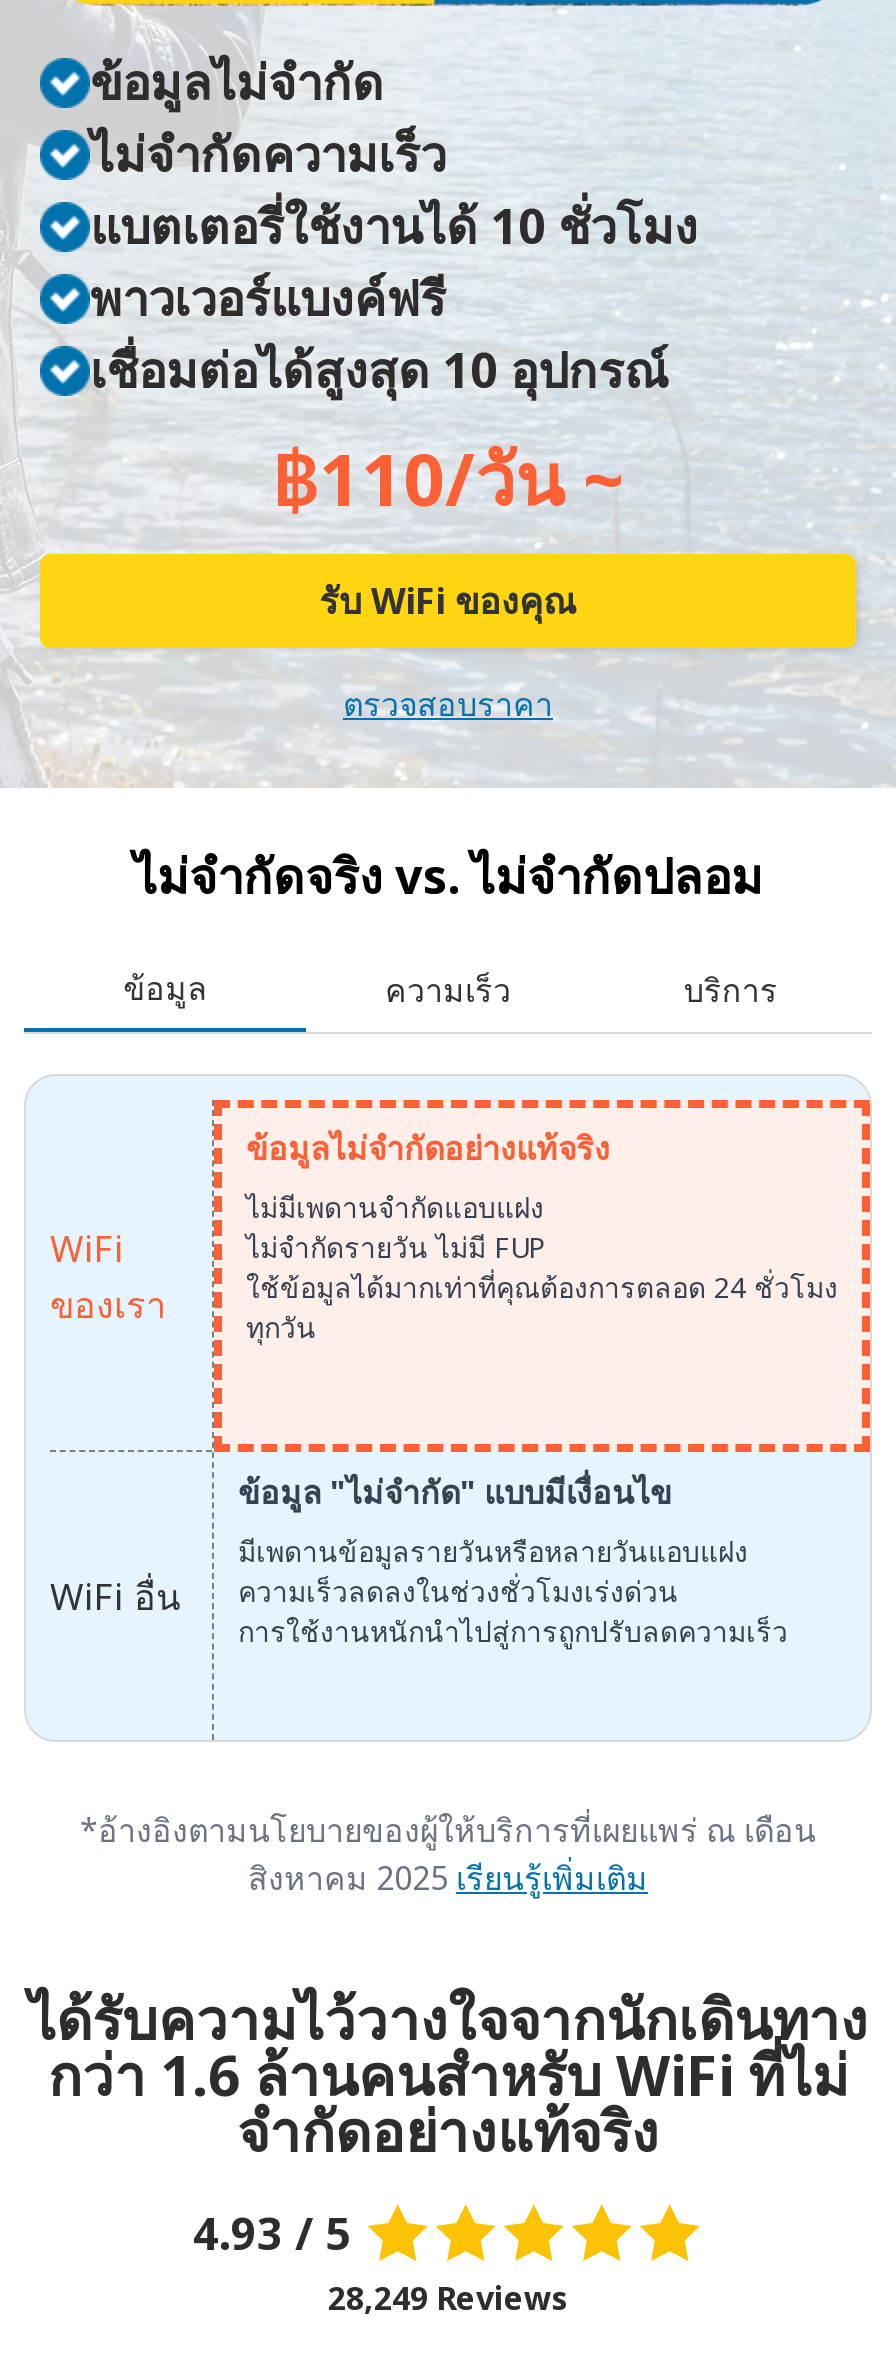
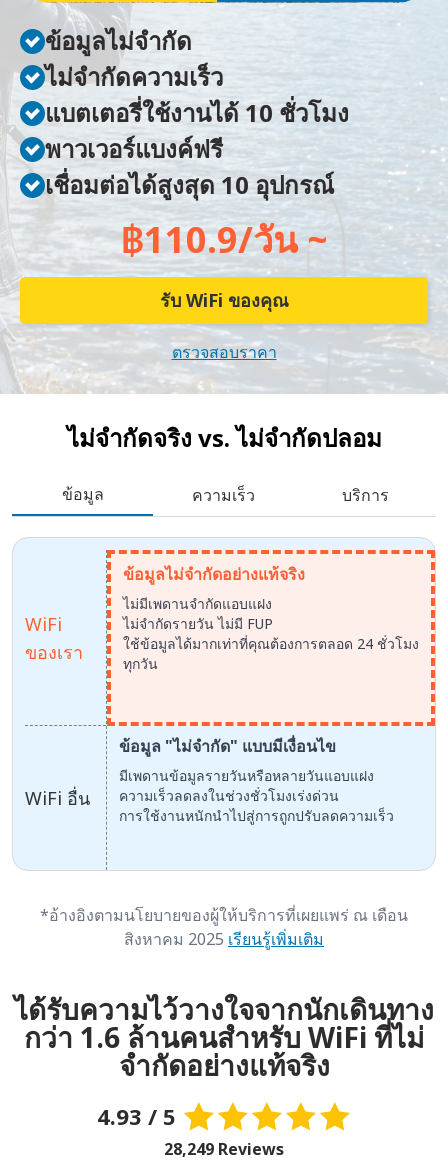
[271,430,625,528] ฿110/วัน ~ -> [120,215,328,264] ฿110.9/วัน ~

